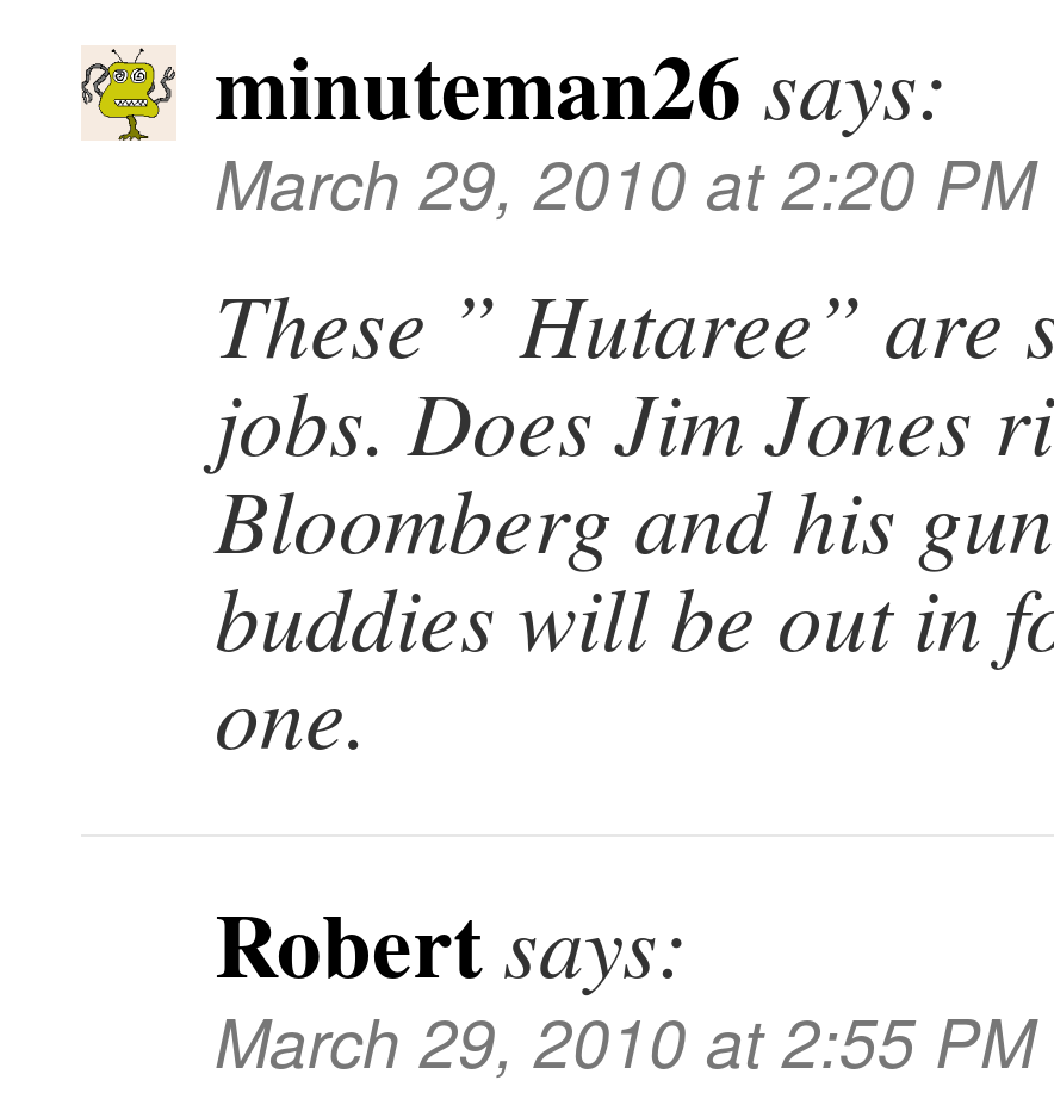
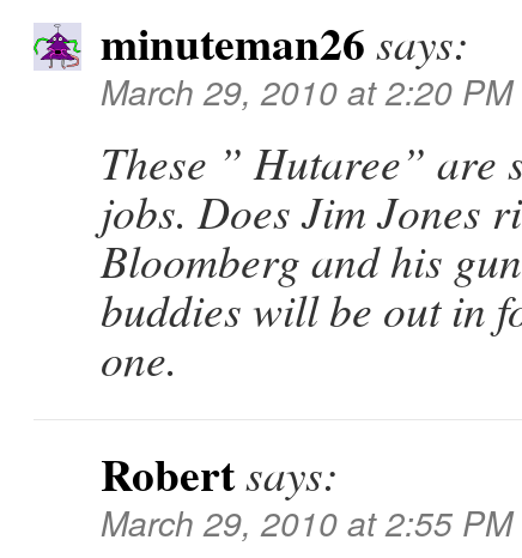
[81,48,176,143] [image] -> [34,23,81,69] [image]

